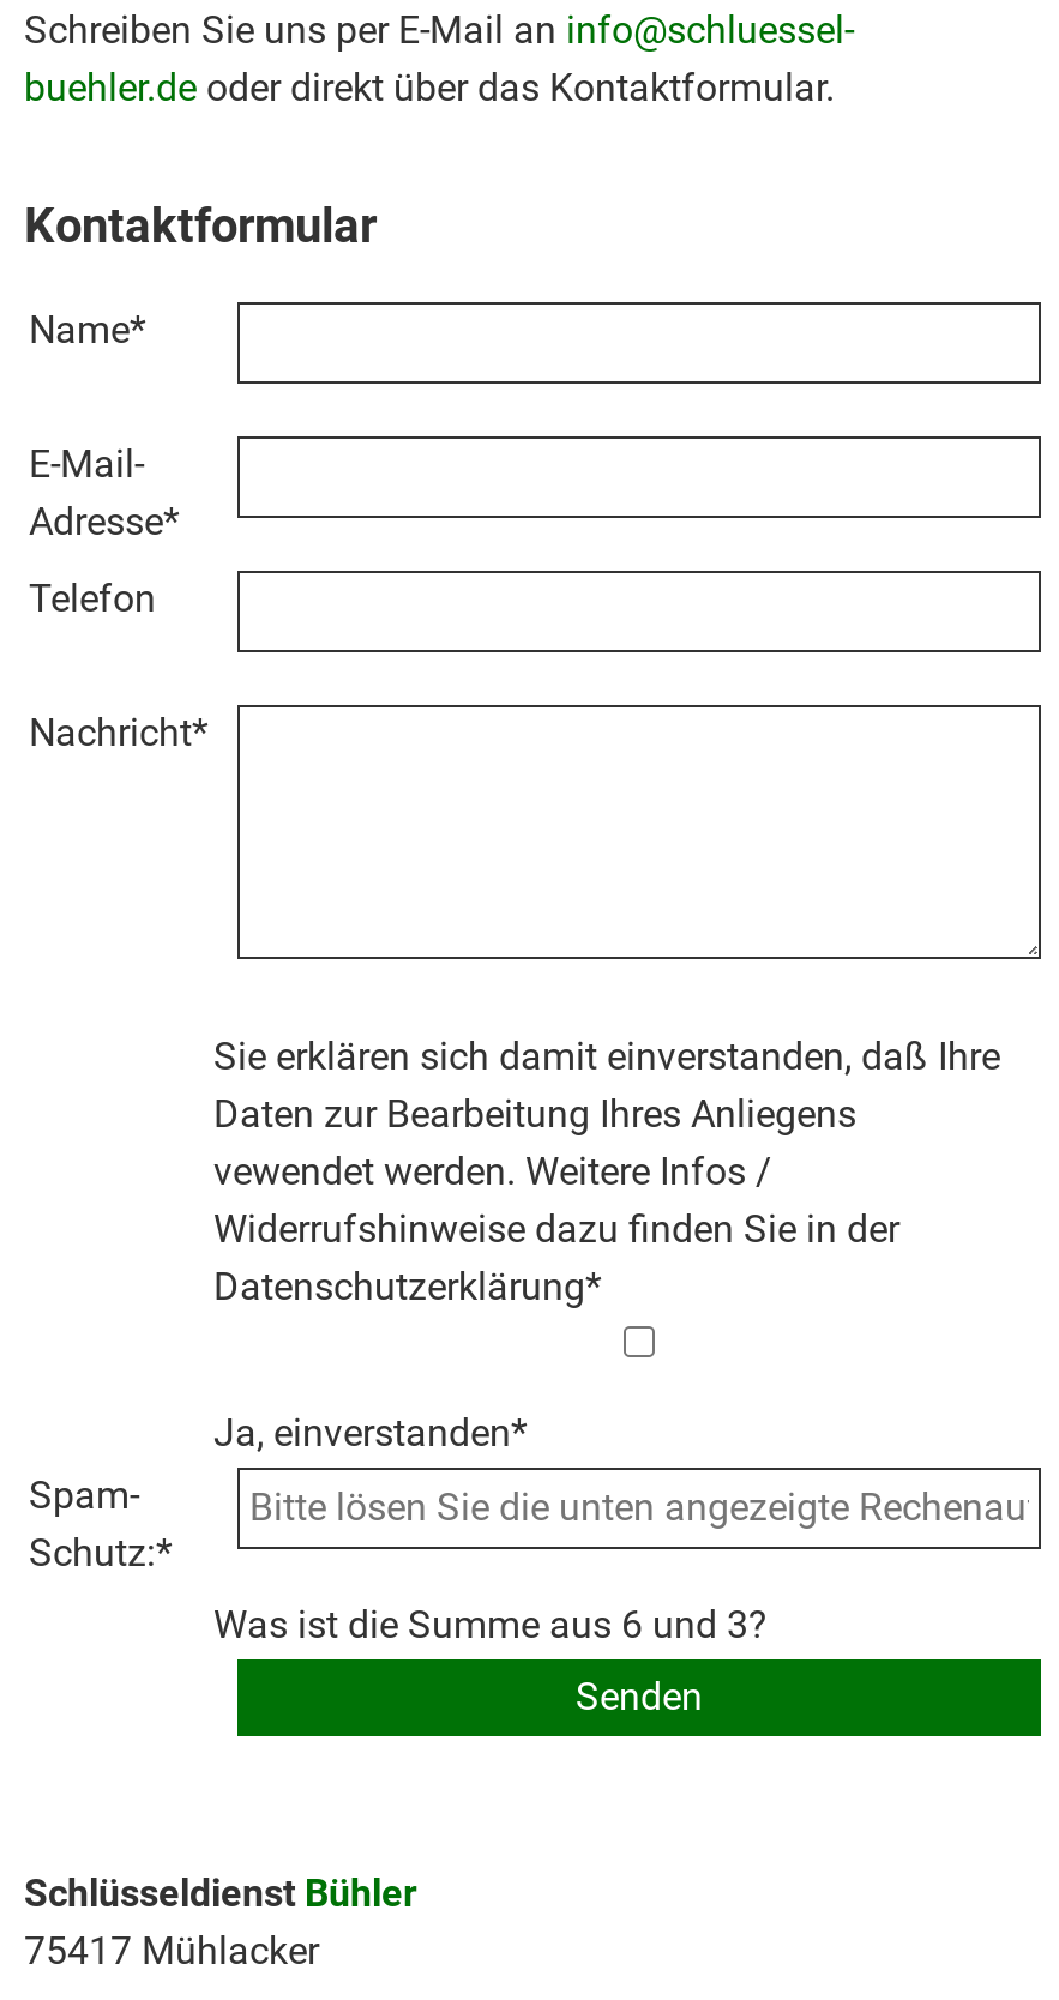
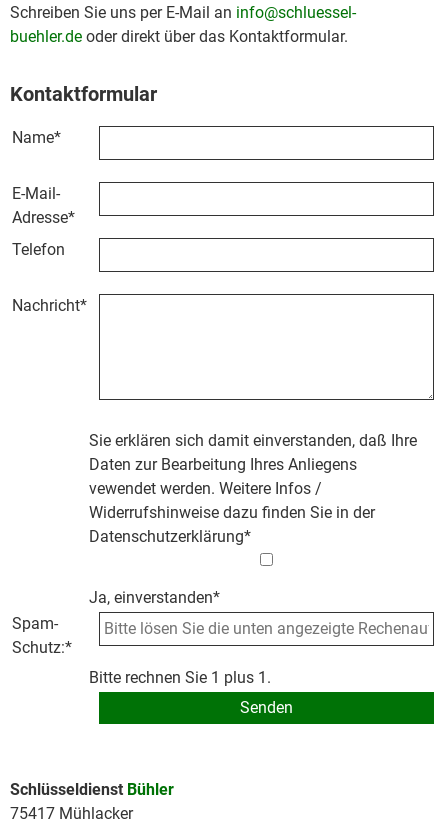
[213,1601,768,1647] Was ist die Summe aus 6 und 3? -> [89,668,271,687] Bitte rechnen Sie 1 plus 1.

